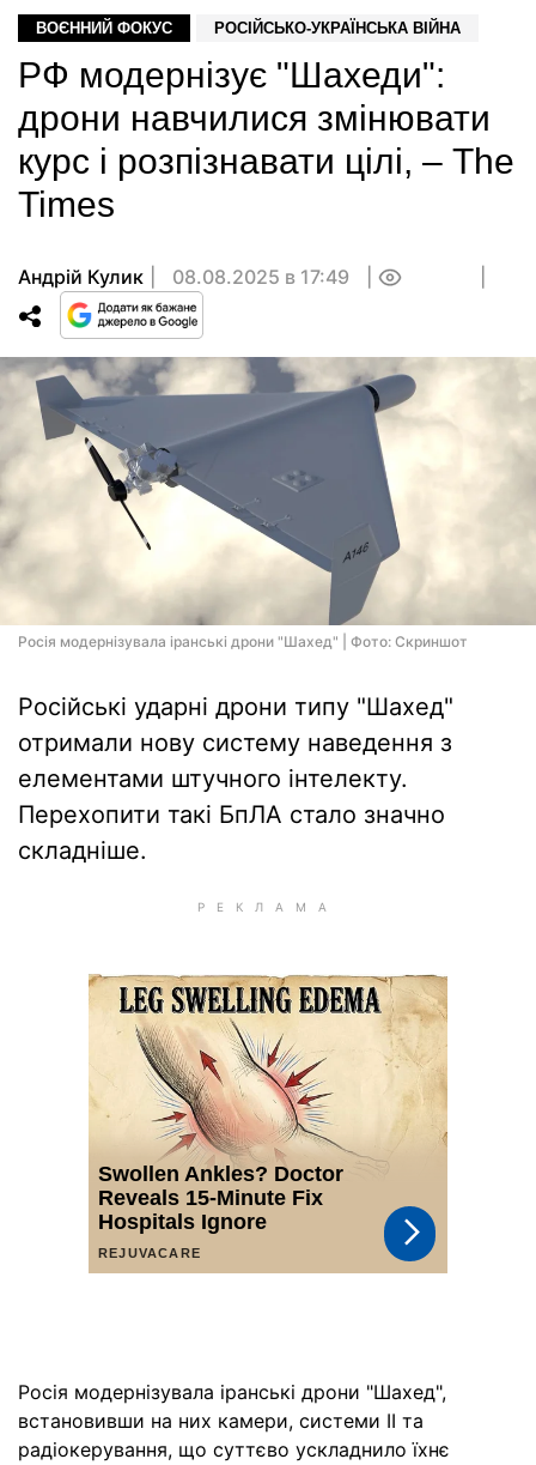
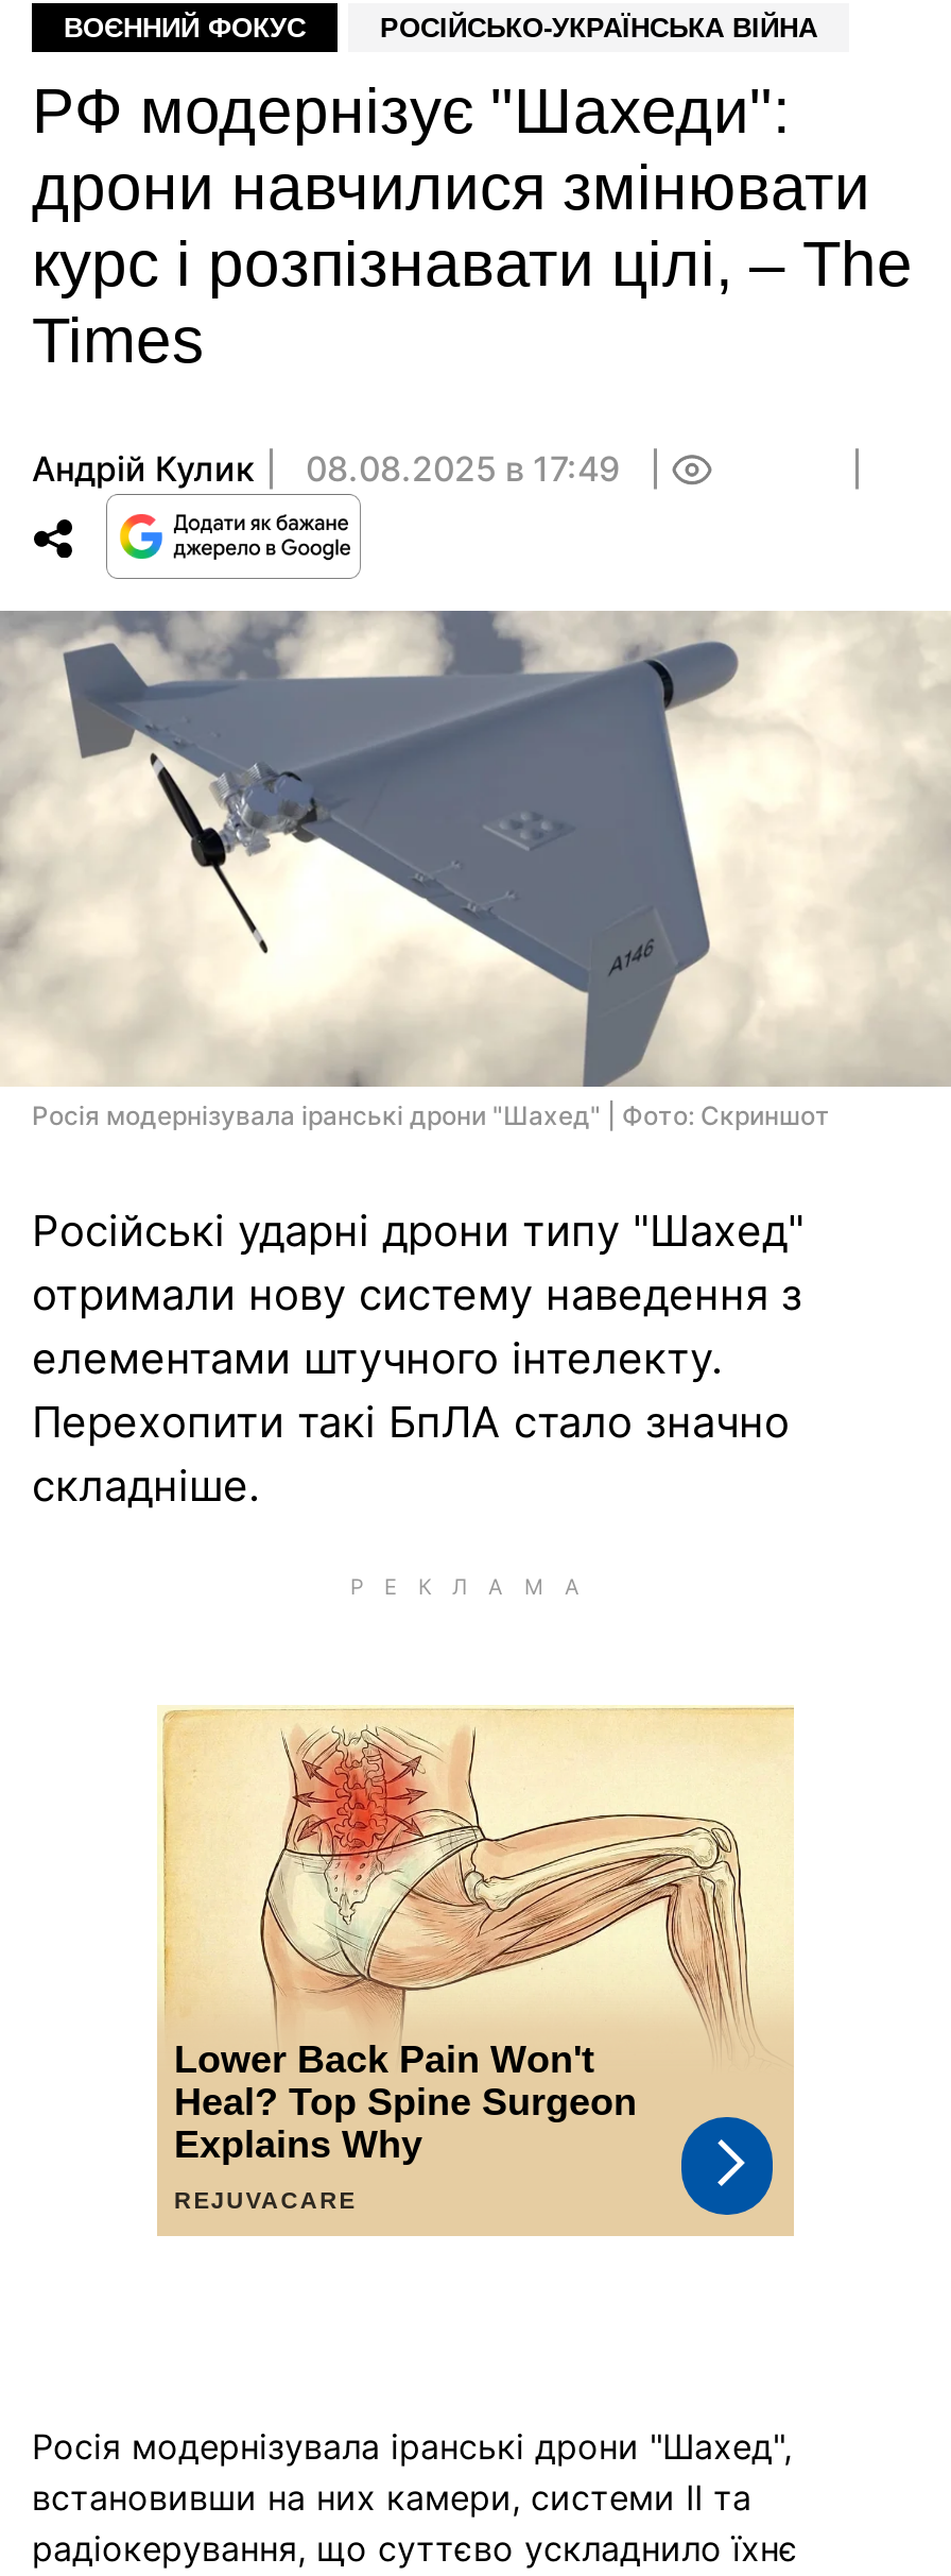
[89,974,447,1236] [image] -> [159,1705,794,2168] [image]

